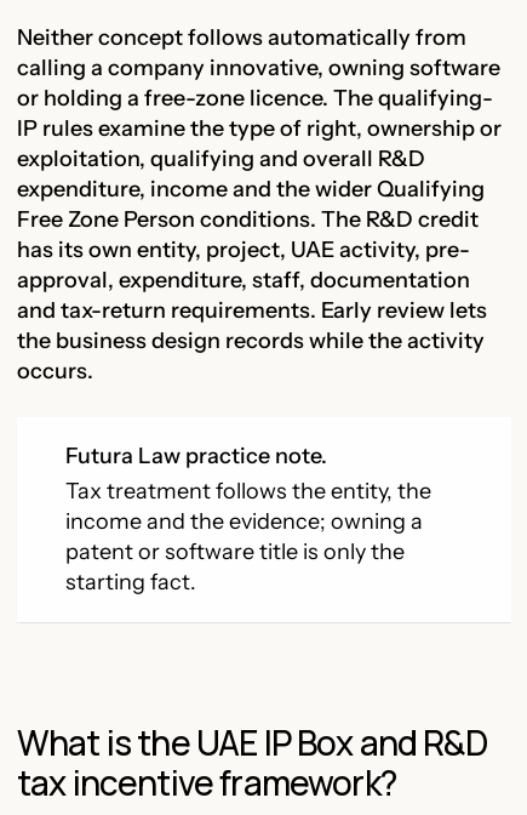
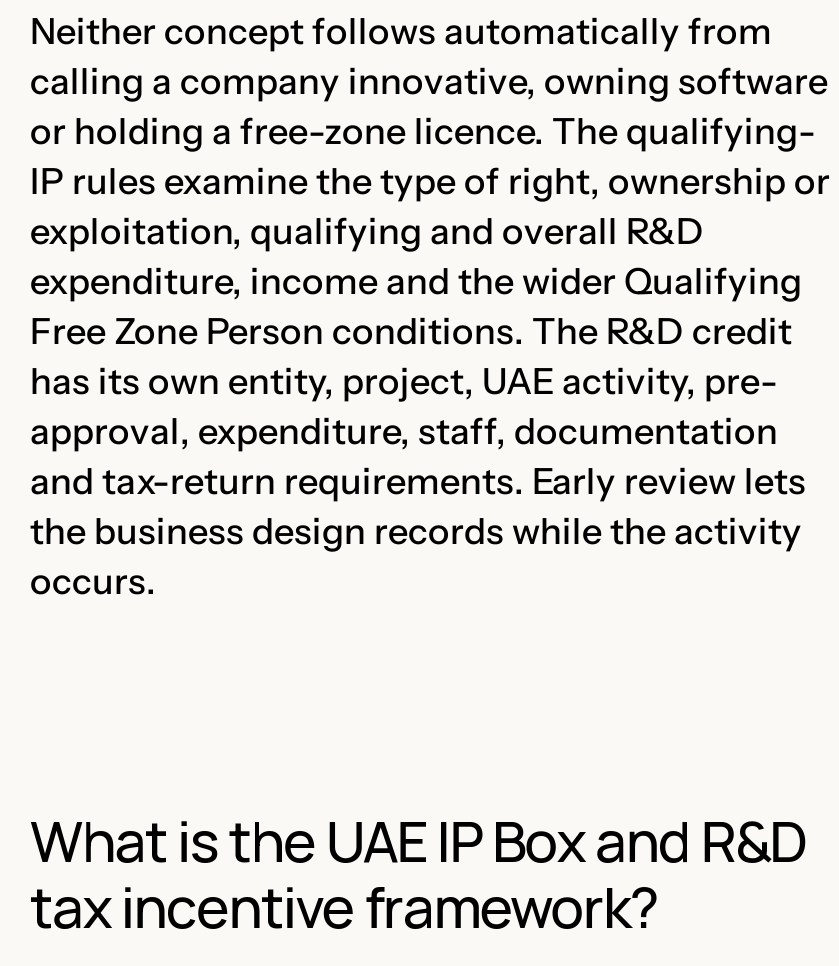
[65,442,431,595] Futura Law practice note. | Tax treatment follows the entity, the | income and the evidence; owning a | patent or software title is only the | starting fact. -> none

